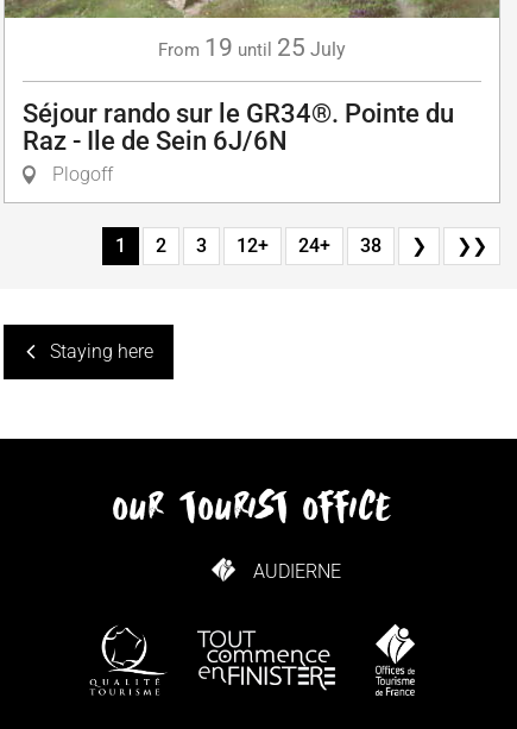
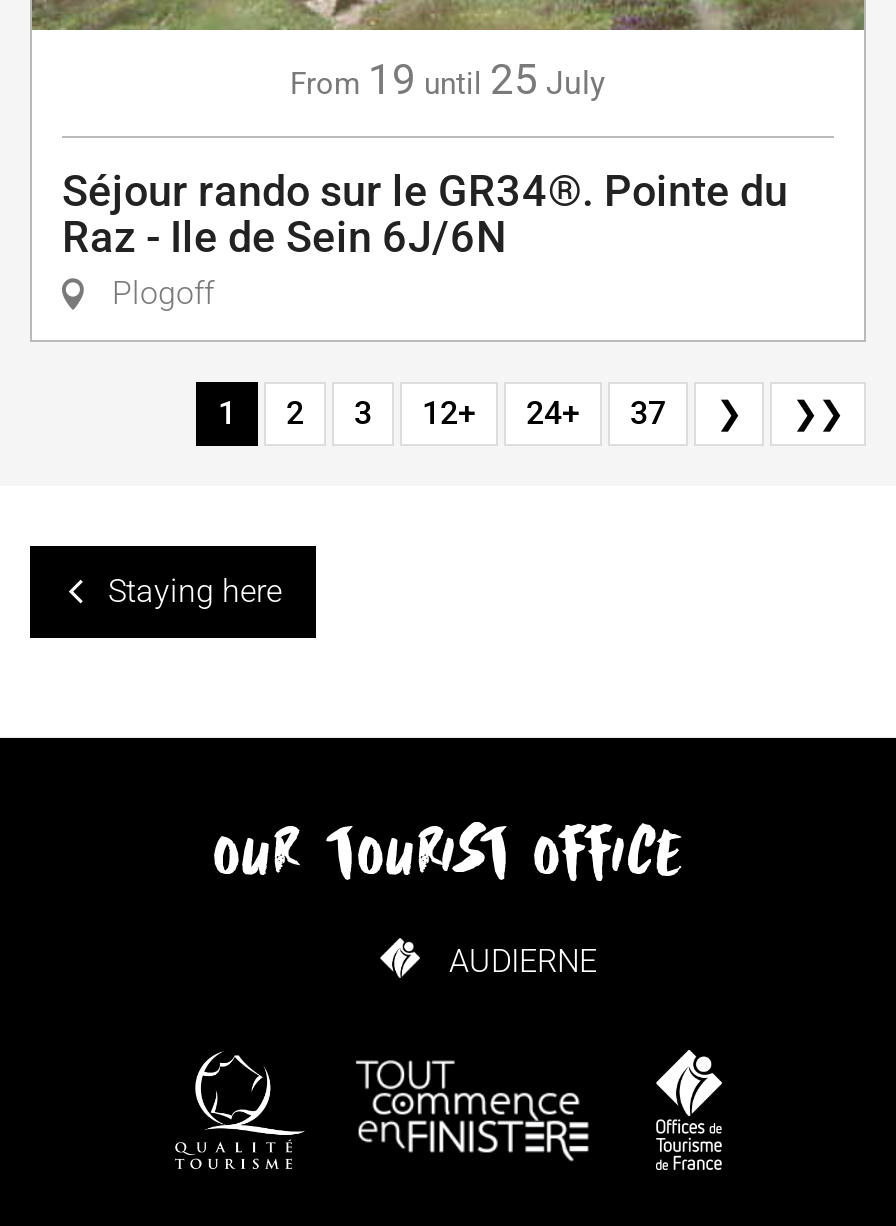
[360,234,382,257] 38 -> [630,394,666,432] 37

